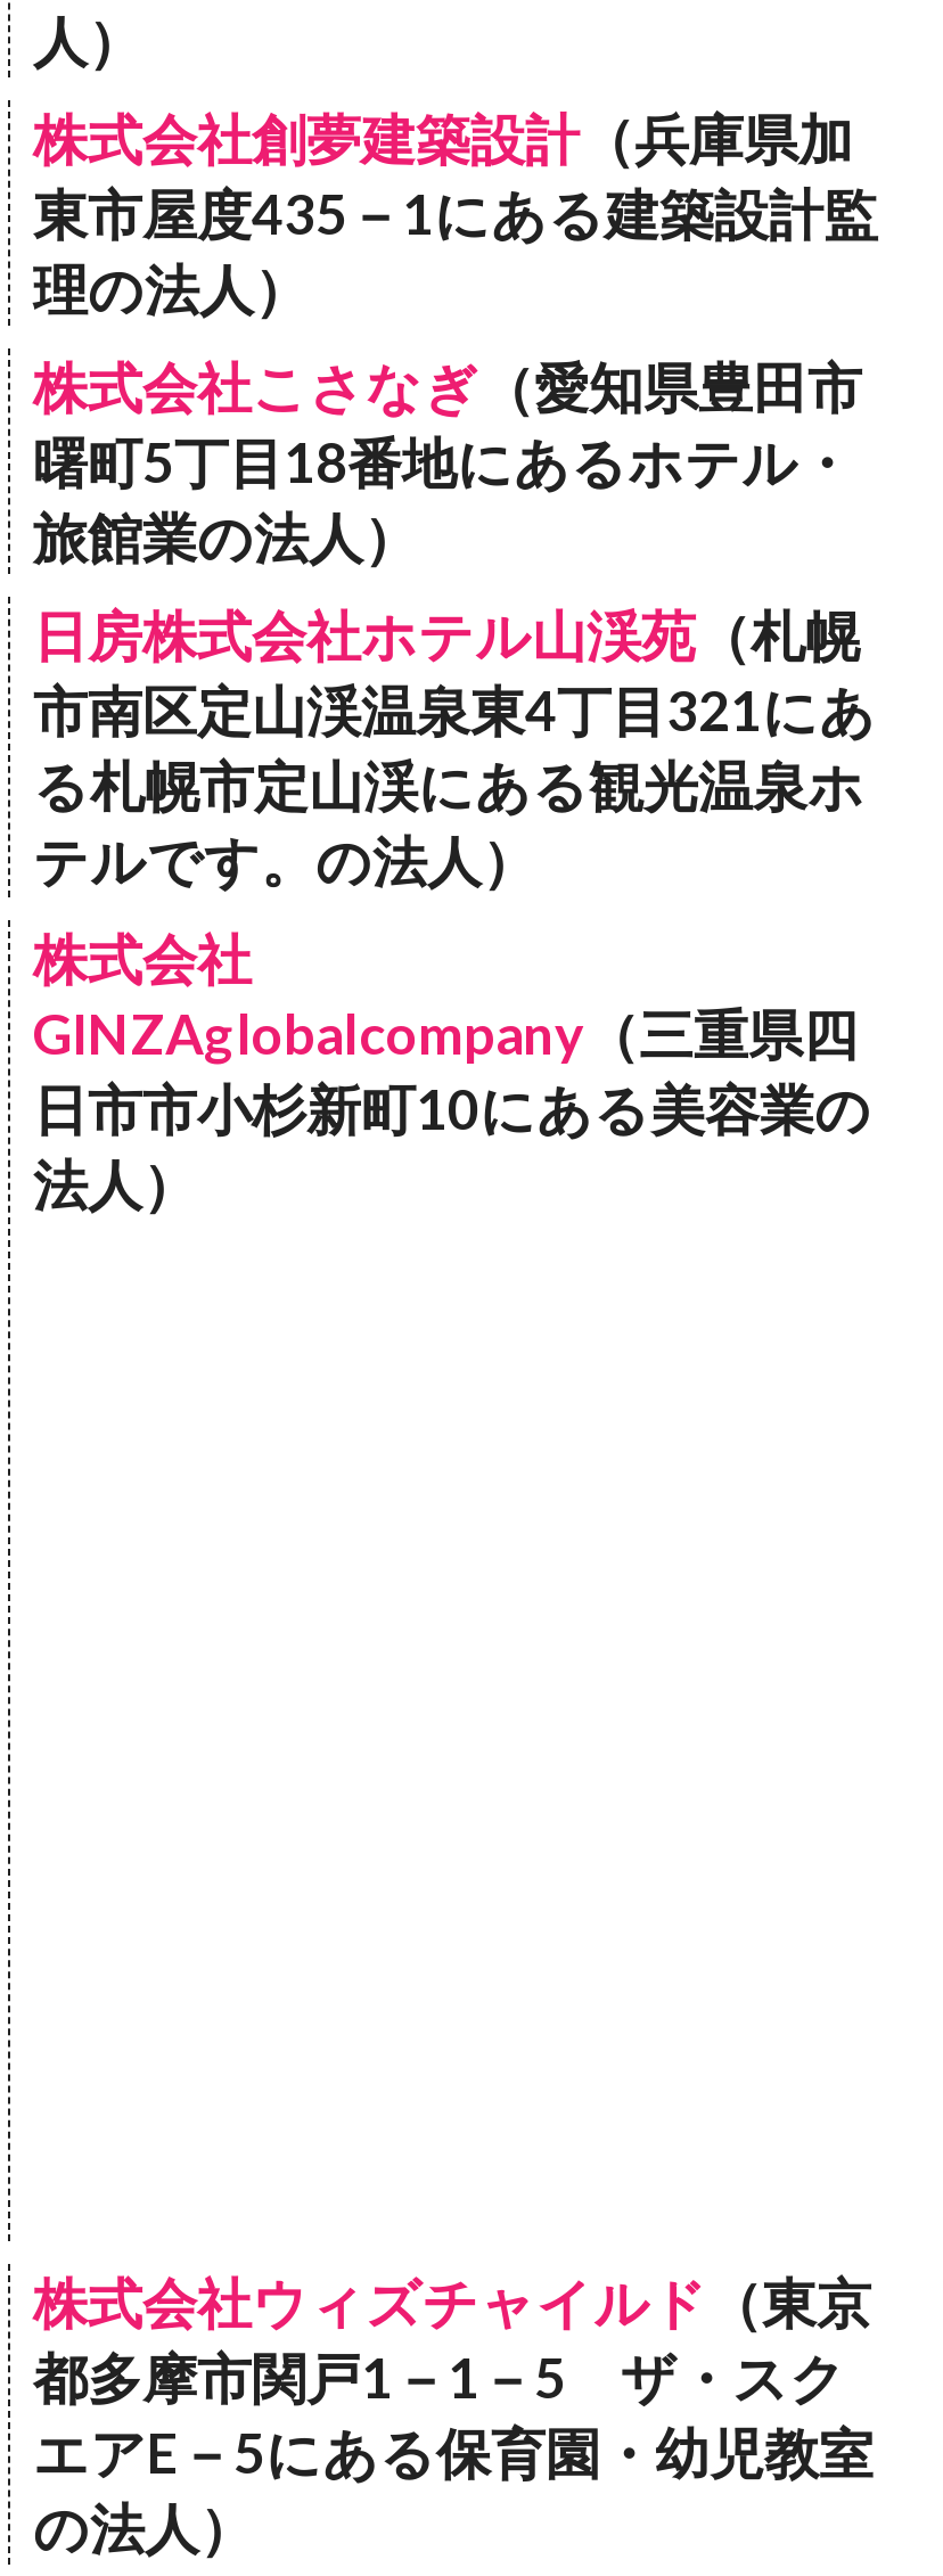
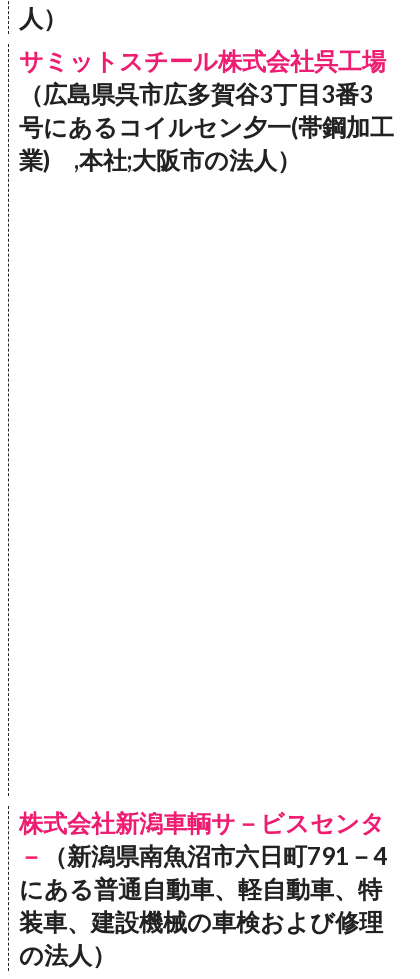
[33,105,878,1216] 株式会社創夢建築設計（兵庫県加 | 東市屋度435－1にある建築設計監 | 理の法人） | 株式会社こさなぎ（愛知県豊田市 | 曙町5丁目18番地にあるホテル・ | 旅館業の法人） | 日房株式会社ホテル山渓苑（札幌 | 市南区定山渓温泉東4丁目321にあ | る札幌市定山渓にある観光温泉ホ | テルです。の法人） | 株式会社 | GINZAglobalcompany（三重県四 | 日市市小杉新町10にある美容業の | 法人） -> [19,46,394,174] サミットスチール株式会社呉工場 | （広島県呉市広多賀谷3丁目3番3 | 号にあるコイルセン夕一(帯鋼加工 | 業) ,本社;大阪市の法人）
[33,2269,874,2485] 株式会社ウィズチャイルド（東京 | 都多摩市関戸1－1－5 ザ・スク | エアE－5にある保育園・幼児教室 -> [19,808,387,936] 株式会社新潟車輌サ－ビスセンタ | －（新潟県南魚沼市六日町791－4 | にある普通自動車、軽自動車、特 | 装車、建設機械の車検および修理

